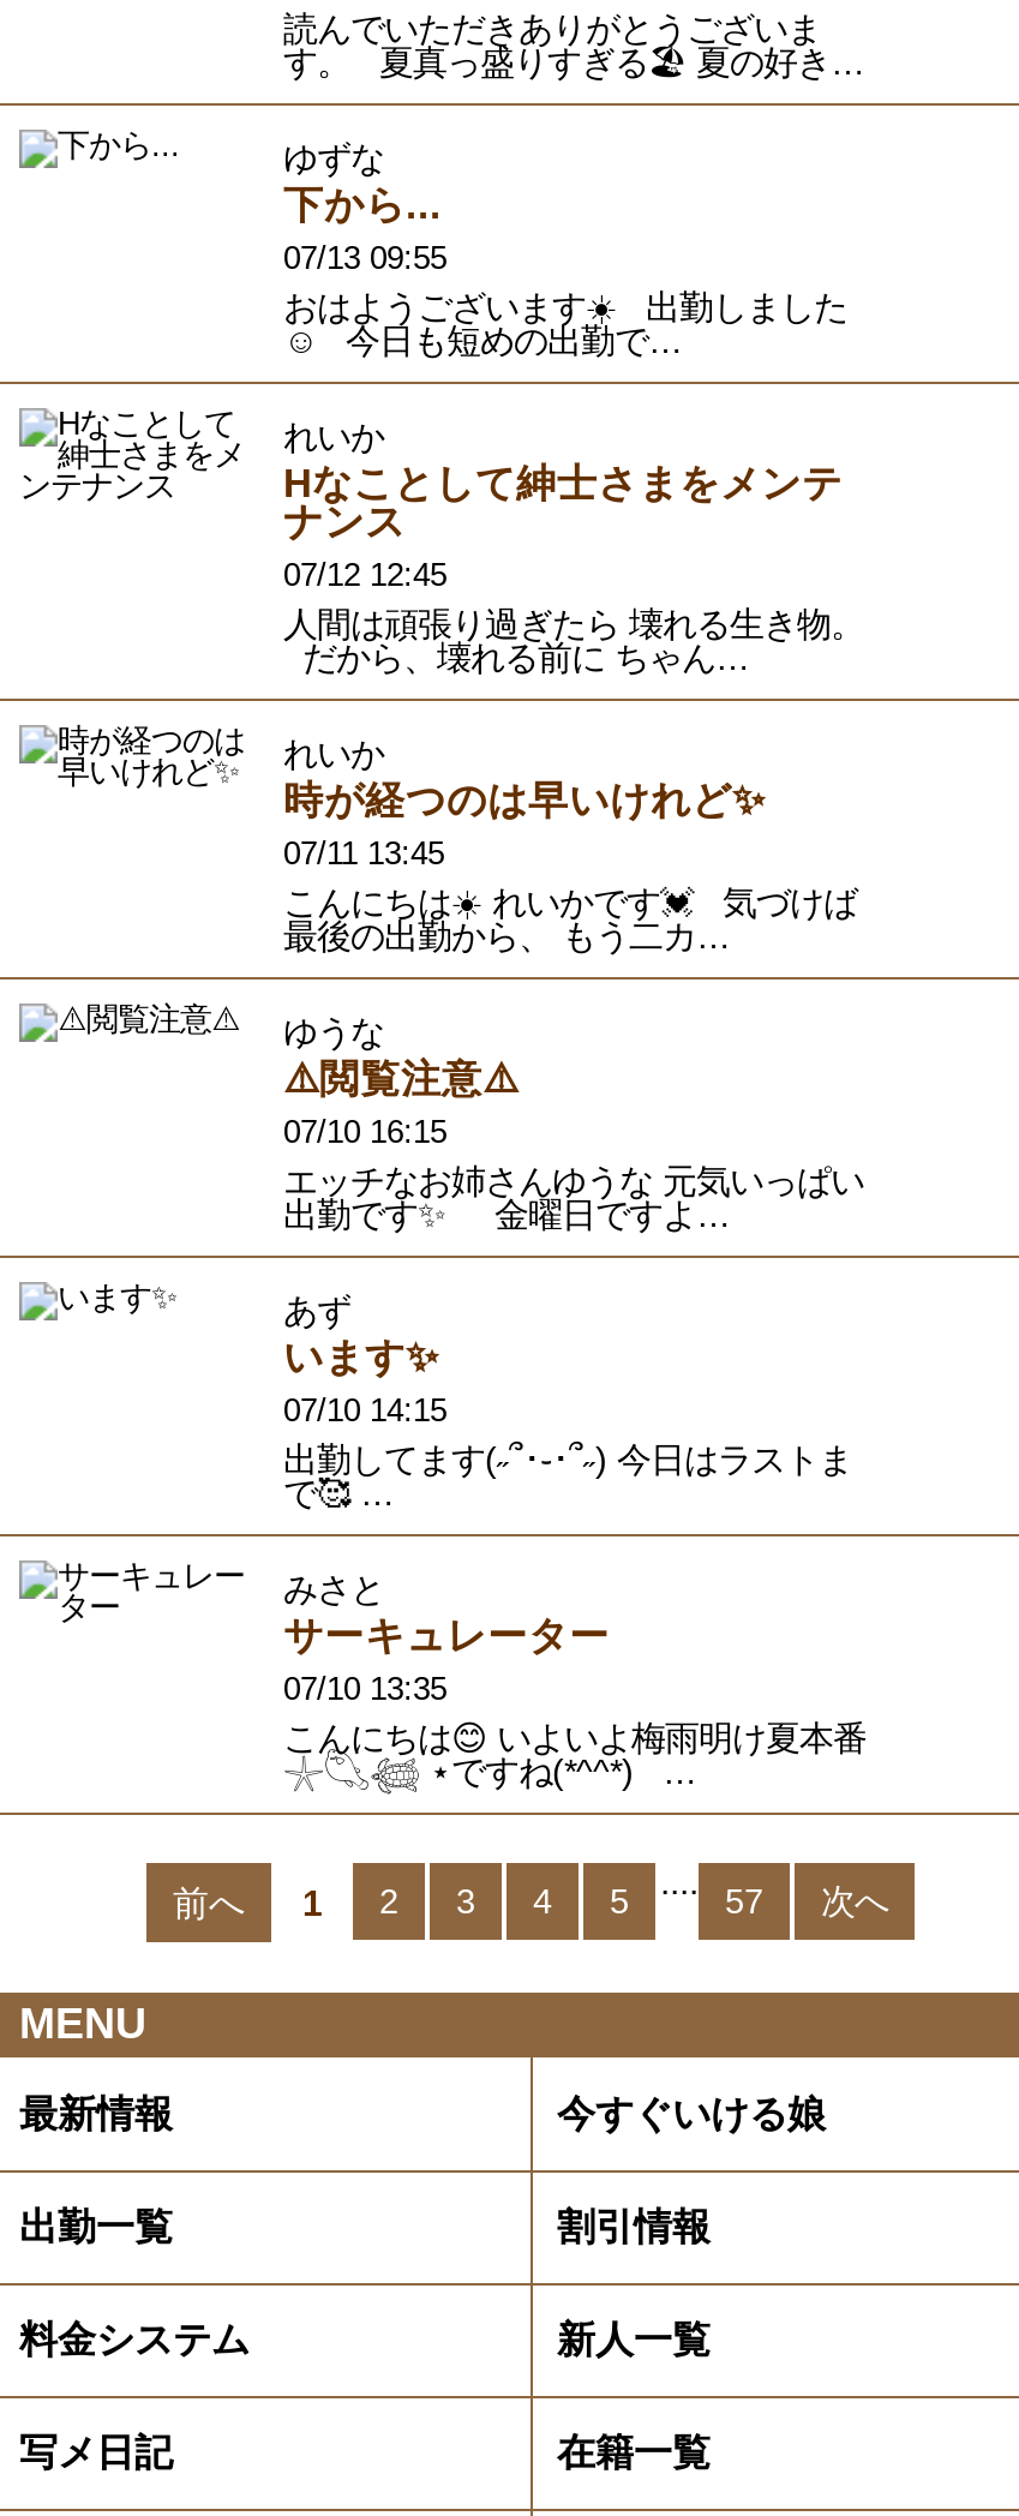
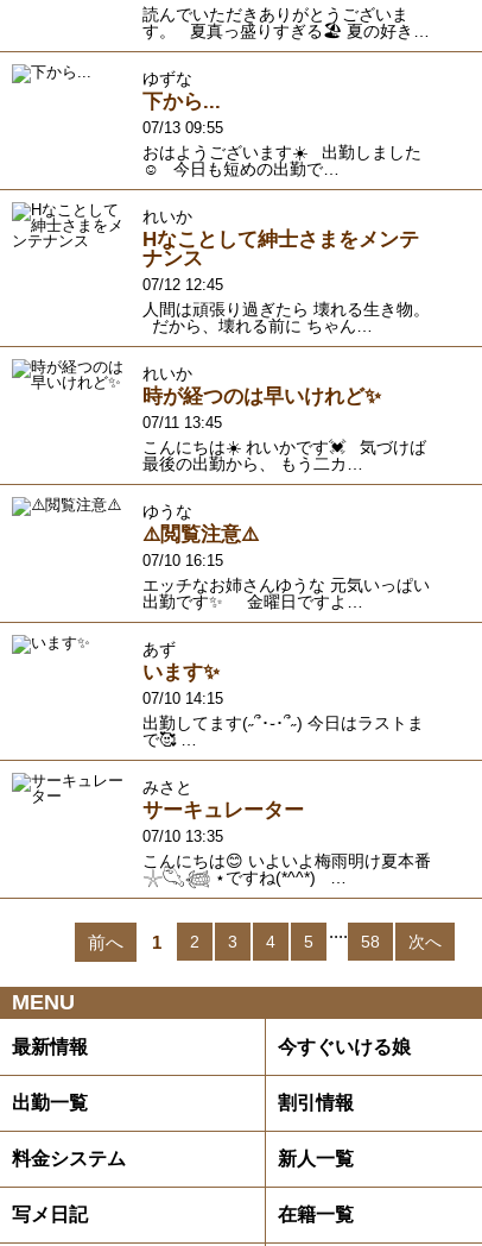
[725,1882,763,1920] 57 -> [361,932,380,951] 58

